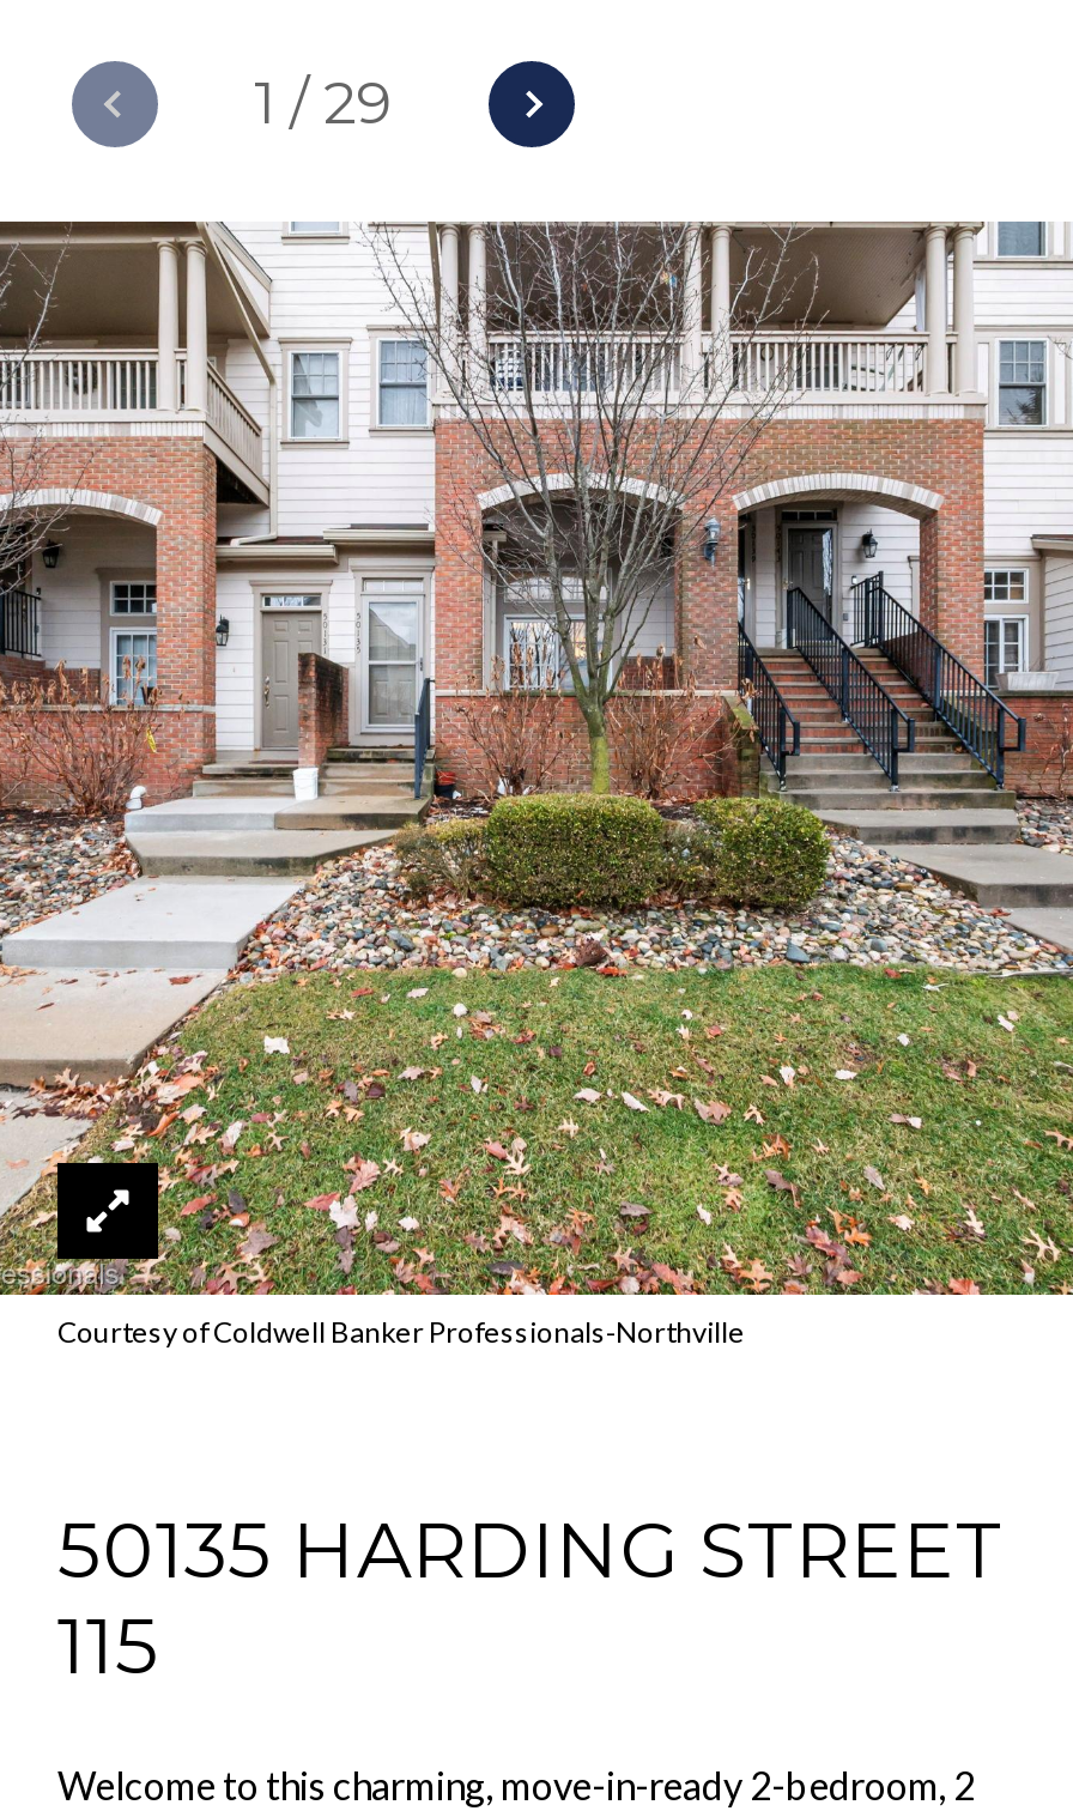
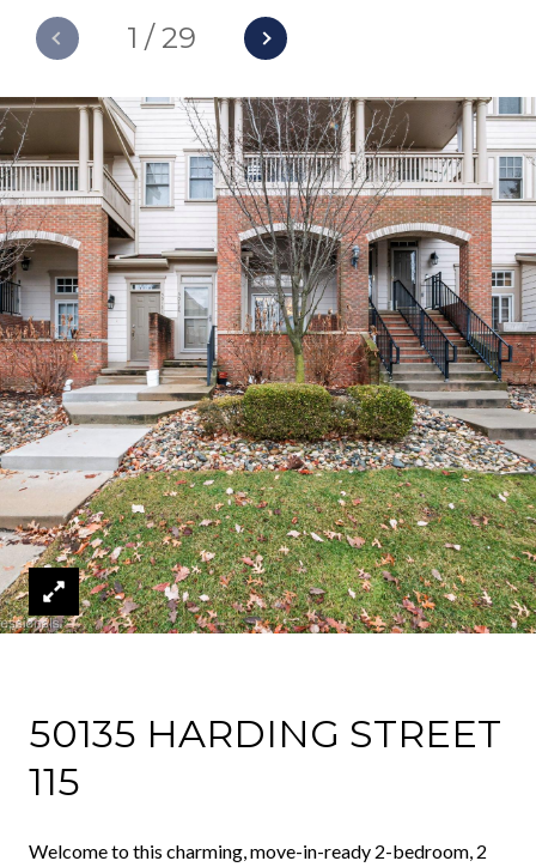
[57,1314,745,1350] Courtesy of Coldwell Banker Professionals-Northville -> none

